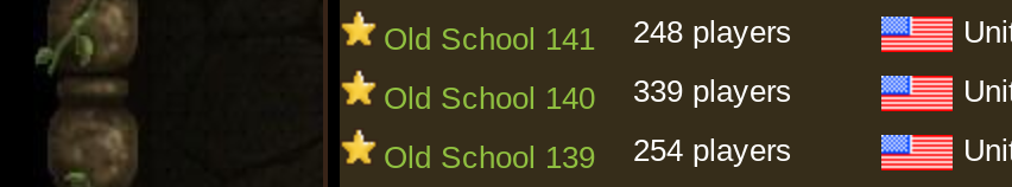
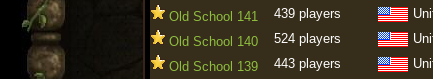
[384,14,792,57] Old School 141 248 players -> [168,6,340,24] Old School 141 439 players
[384,73,792,116] Old School 140 339 players -> [168,31,340,49] Old School 140 524 players
[384,133,792,175] Old School 139 254 players -> [168,56,340,74] Old School 139 443 players

